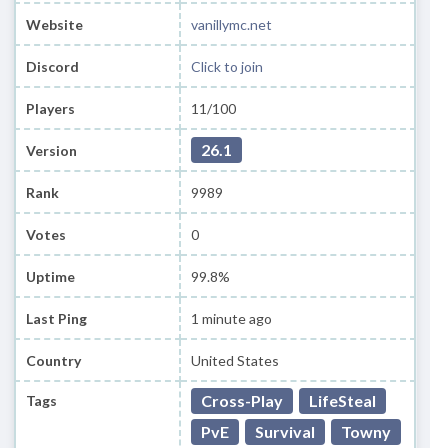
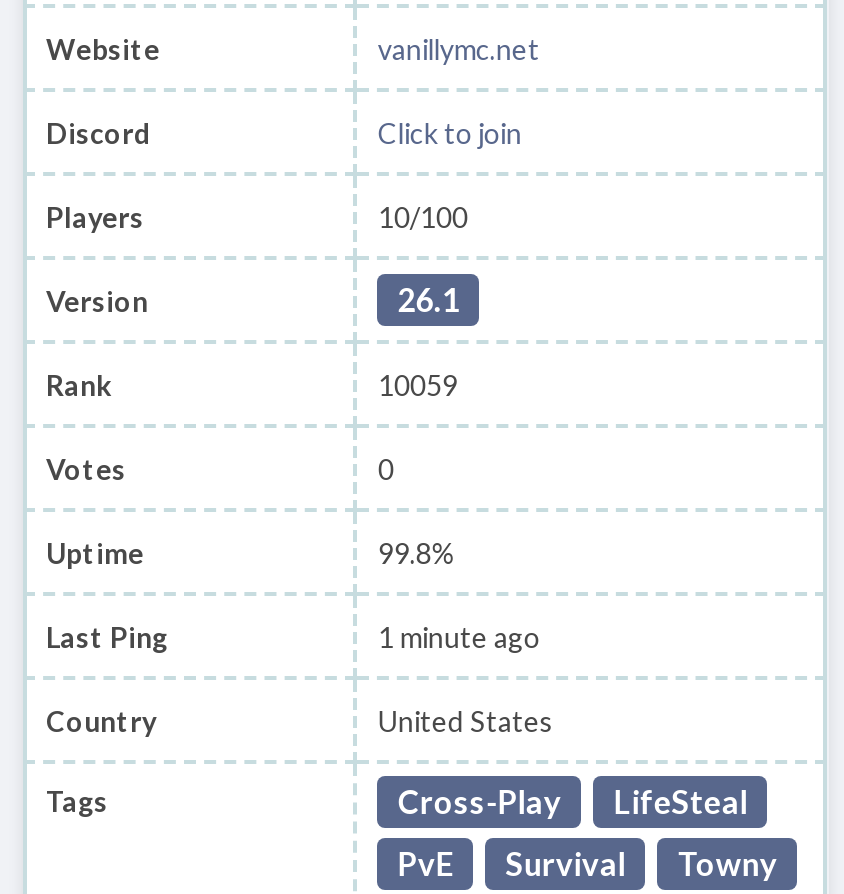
[191,99,236,116] 11/100 -> [378,199,468,233] 10/100
[191,183,223,200] 9989 -> [378,367,458,401] 10059

